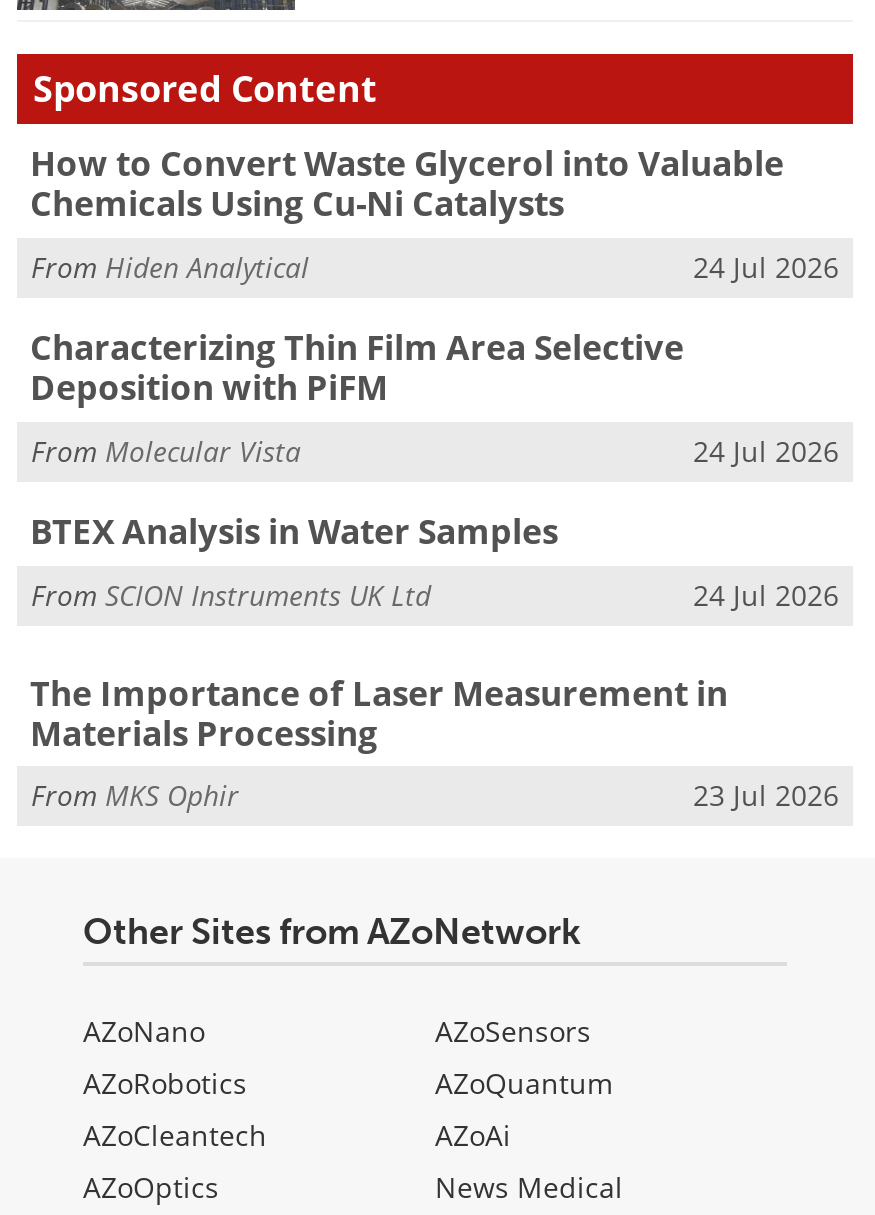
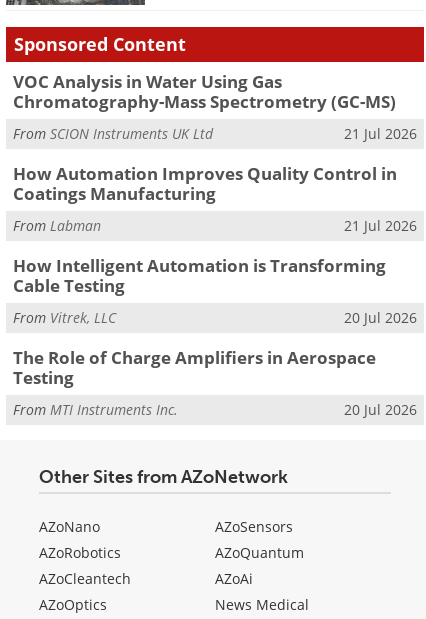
[30,140,839,554] How to Convert Waste Glycerol into Valuable | Chemicals Using Cu-Ni Catalysts | From Hiden Analytical | 24 Jul 2026 | Characterizing Thin Film Area Selective | Deposition with PiFM | From Molecular Vista | 24 Jul 2026 | BTEX Analysis in Water Samples -> [12,70,395,113] VOC Analysis in Water Using Gas | Chromatography-Mass Spectrometry (GC-MS)
[30,575,839,815] 24 Jul 2026 | The Importance of Laser Measurement in | Materials Processing | From MKS Ophir | 23 Jul 2026 -> [12,123,417,419] 21 Jul 2026 | How Automation Improves Quality Control in | Coatings Manufacturing | From Labman | 21 Jul 2026 | How Intelligent Automation is Transforming | Cable Testing | From Vitrek, LLC | 20 Jul 2026 | The Role of Charge Amplifiers in Aerospace | Testing | From MTI Instruments Inc. | 20 Jul 2026
moved [31,575,431,613] -> [13,123,213,142]: From SCION Instruments UK Ltd

